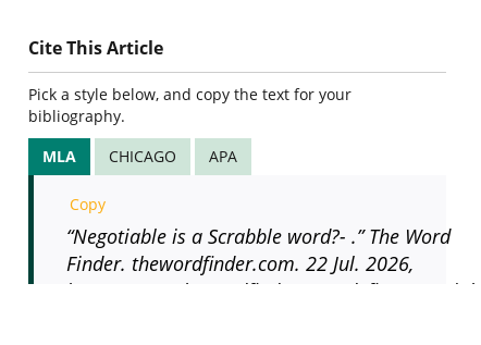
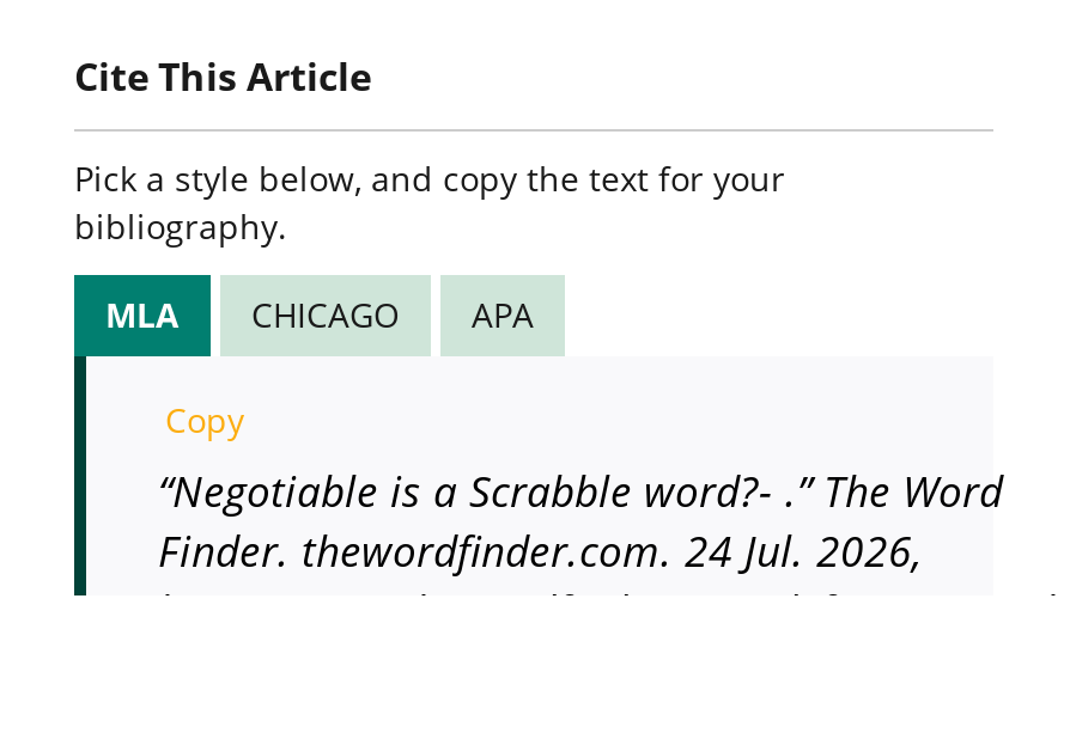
[66,250,414,276] Finder. thewordfinder.com. 22 Jul. 2026, -> [158,521,922,579] Finder. thewordfinder.com. 24 Jul. 2026,

